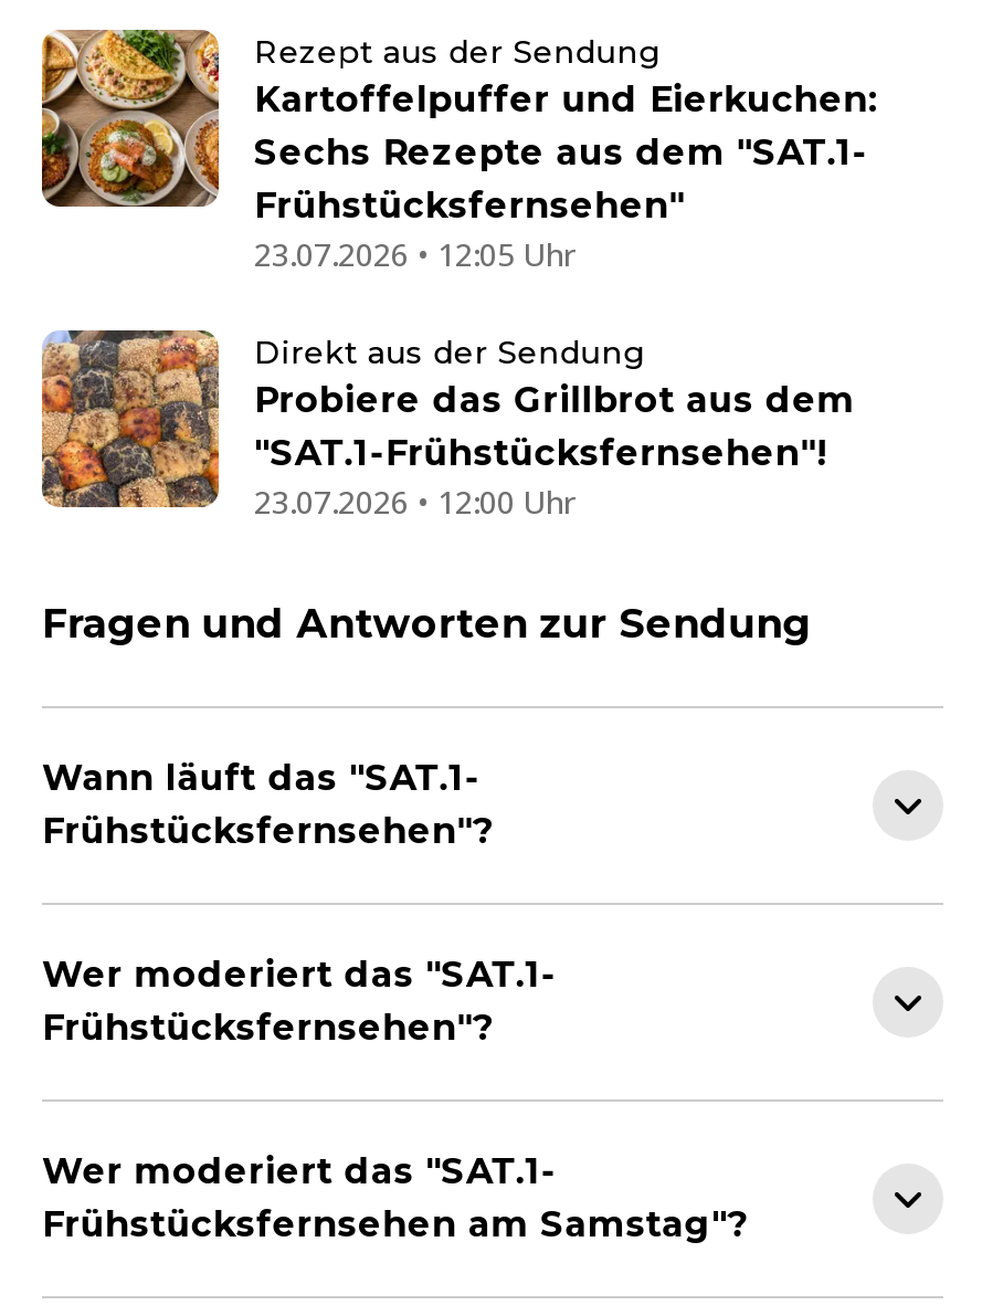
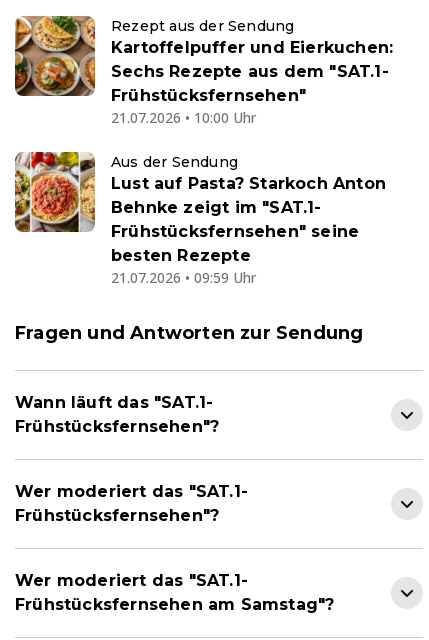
[254,233,574,275] 23.07.2026 • 12:05 Uhr -> [111,108,256,127] 21.07.2026 • 10:00 Uhr
[40,328,855,523] [image] | Direkt aus der Sendung | Probiere das Grillbrot aus dem | "SAT.1-Frühstücksfernsehen"! | 23.07.2026 • 12:00 Uhr -> [14,151,386,287] [image] | Aus der Sendung | Lust auf Pasta? Starkoch Anton | Behnke zeigt im "SAT.1- | Frühstücksfernsehen" seine | besten Rezepte | 21.07.2026 • 09:59 Uhr

